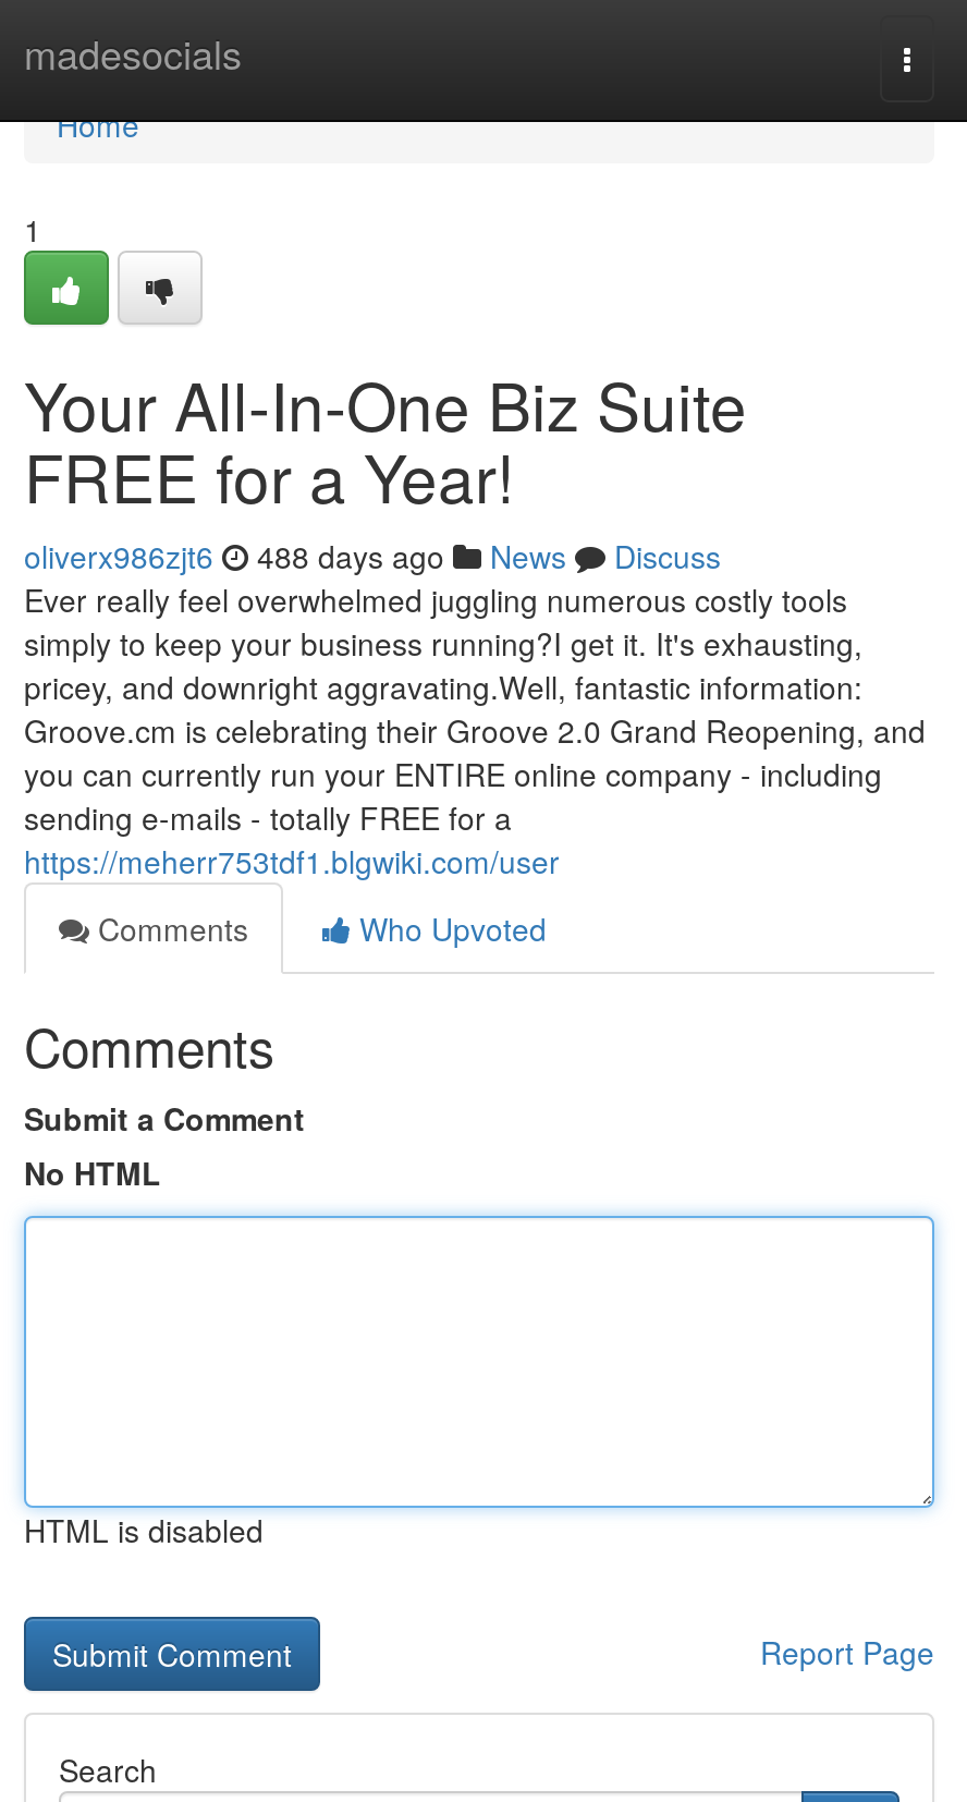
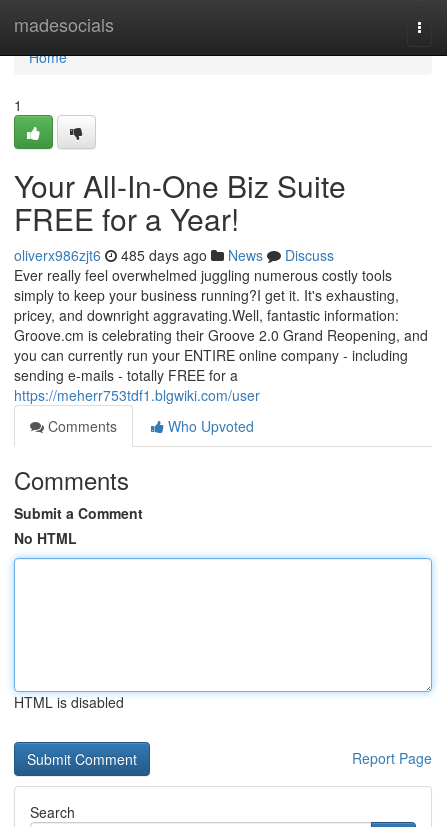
[24,534,721,577] oliverx986zjt6 488 days ago News Discuss -> [14,245,334,265] oliverx986zjt6 485 days ago News Discuss

